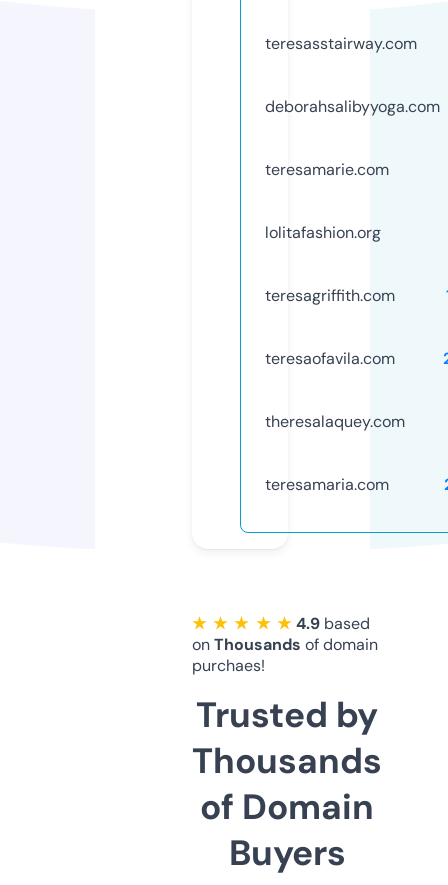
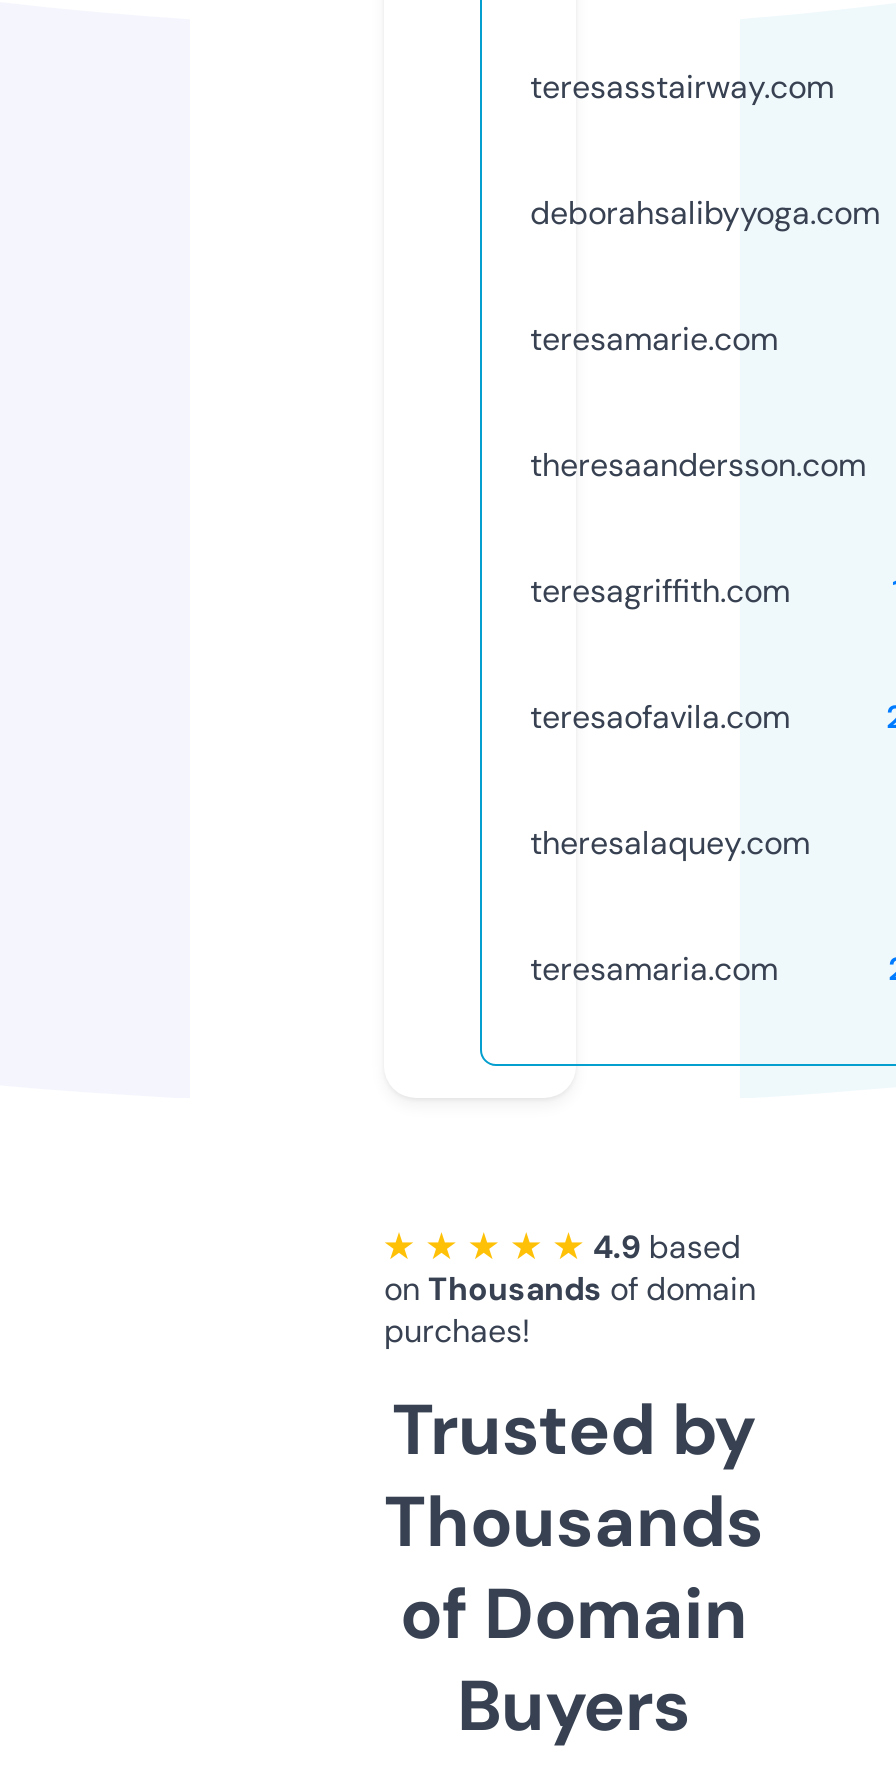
[265,222,381,243] lolitafashion.org -> [530,444,866,486] theresaandersson.com

